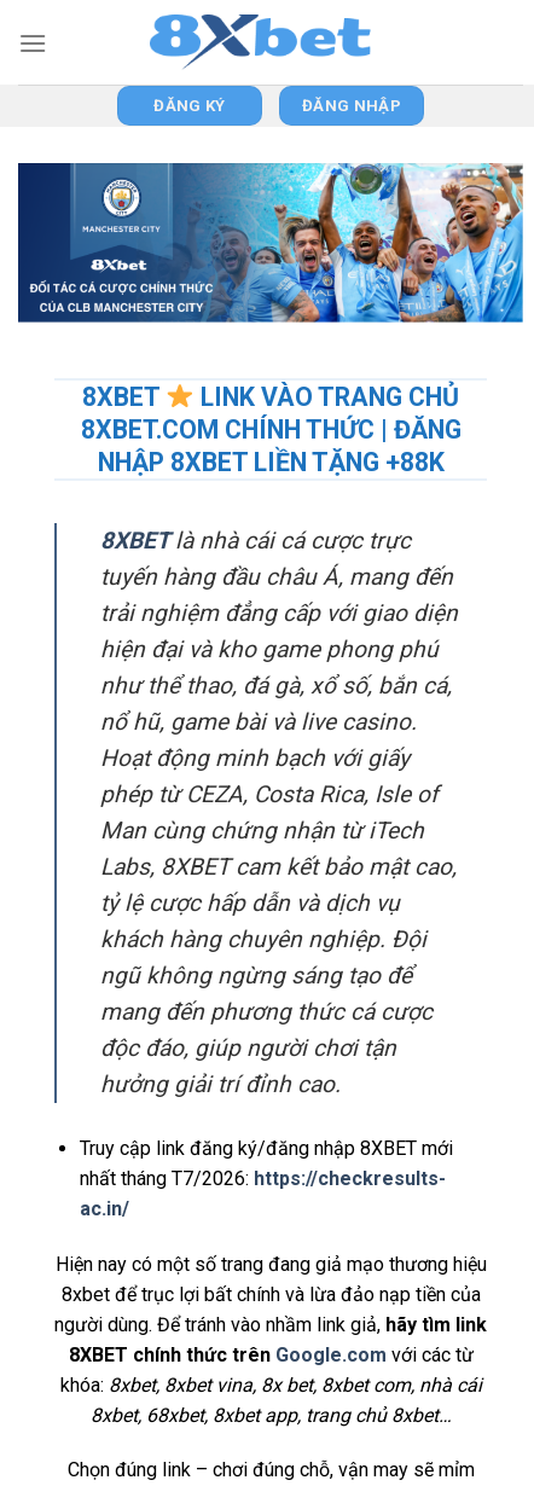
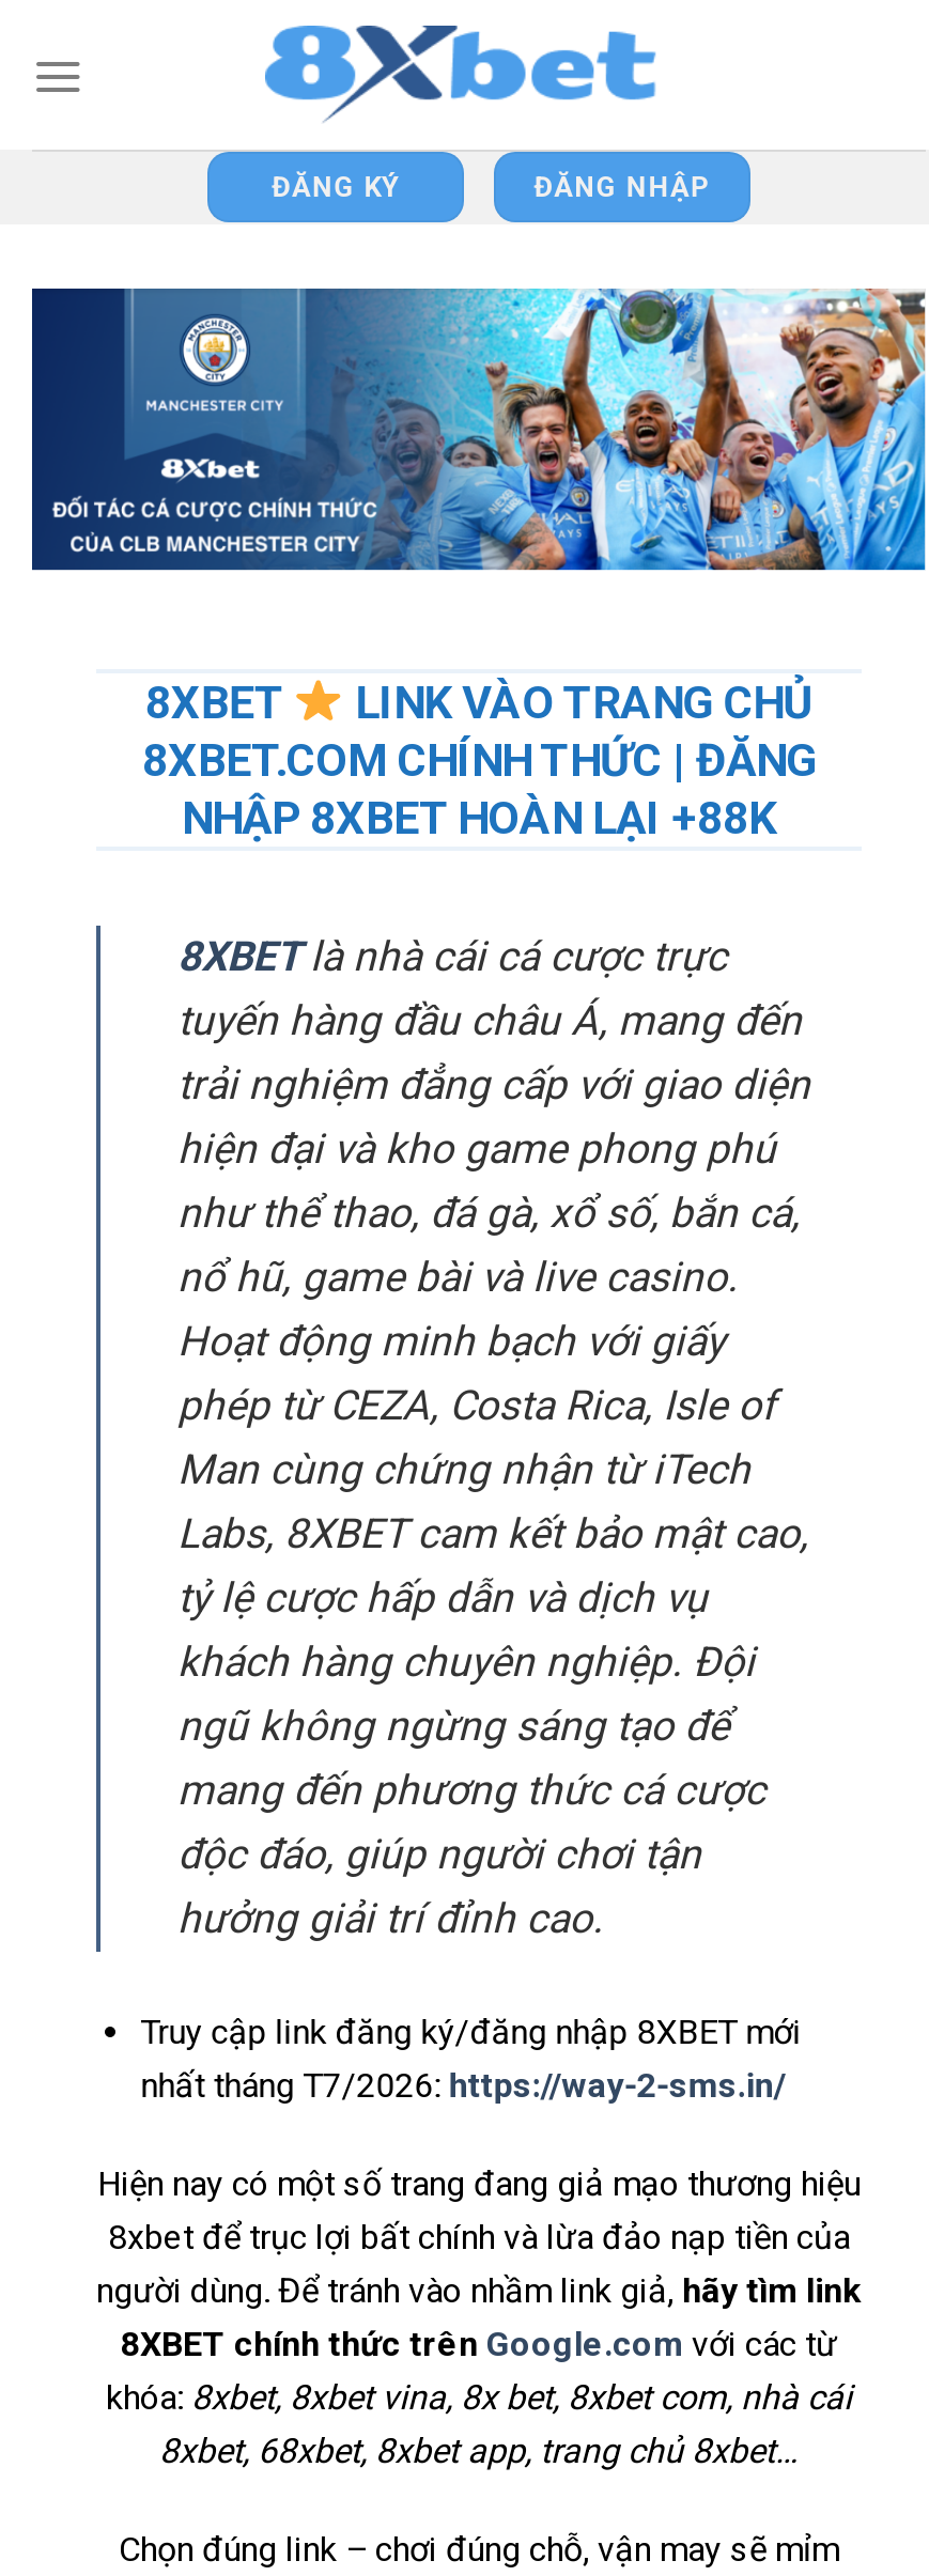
[97,447,444,477] NHẬP 8XBET LIỀN TẶNG +88K -> [182,791,776,844] NHẬP 8XBET HOÀN LẠI +88K
[79,1167,446,1220] nhất tháng T7/2026: https://checkresults- | ac.in/ -> [141,2065,786,2106] nhất tháng T7/2026: https://way-2-sms.in/

